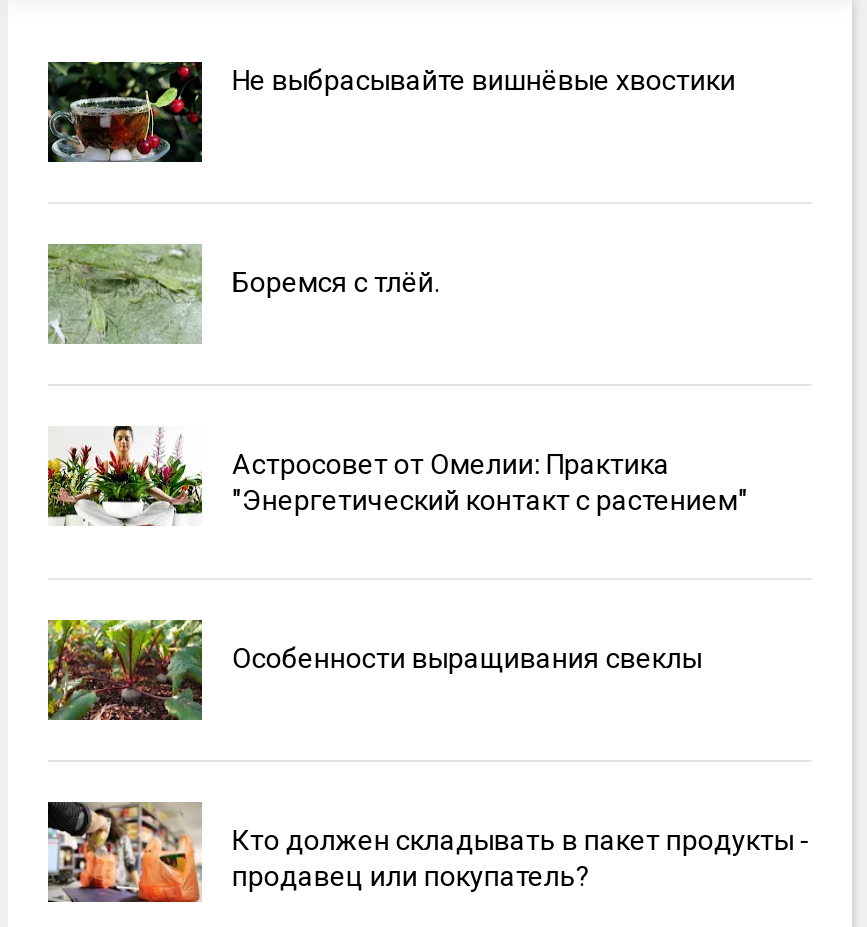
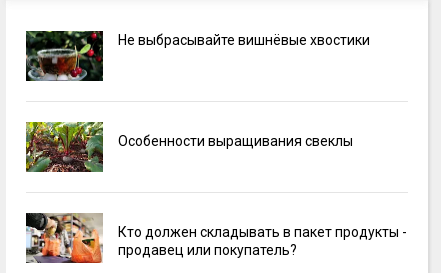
[48,244,440,344] [image] | Боремся с тлёй. -> none
[46,426,748,526] [image] | Астросовет от Омелии: Практика | "Энергетический контакт с растением" -> none

